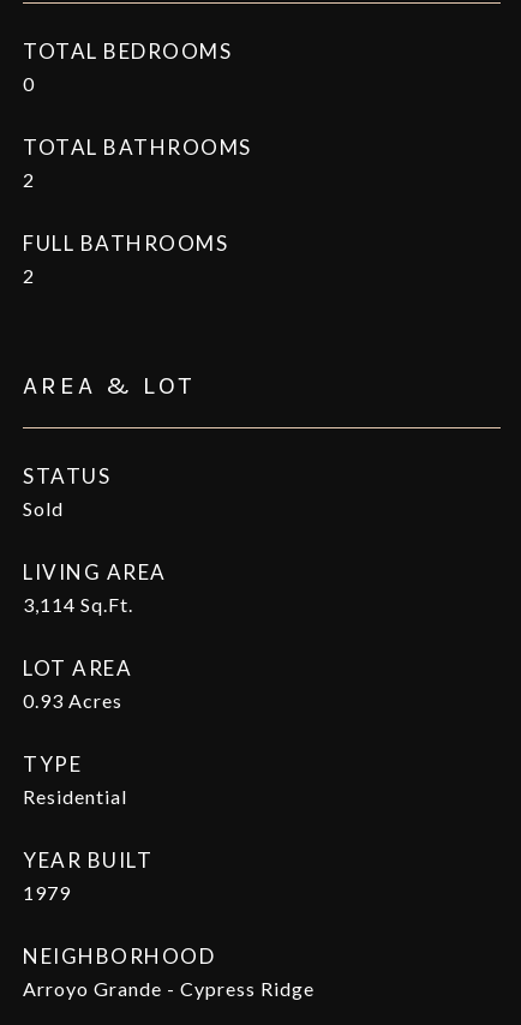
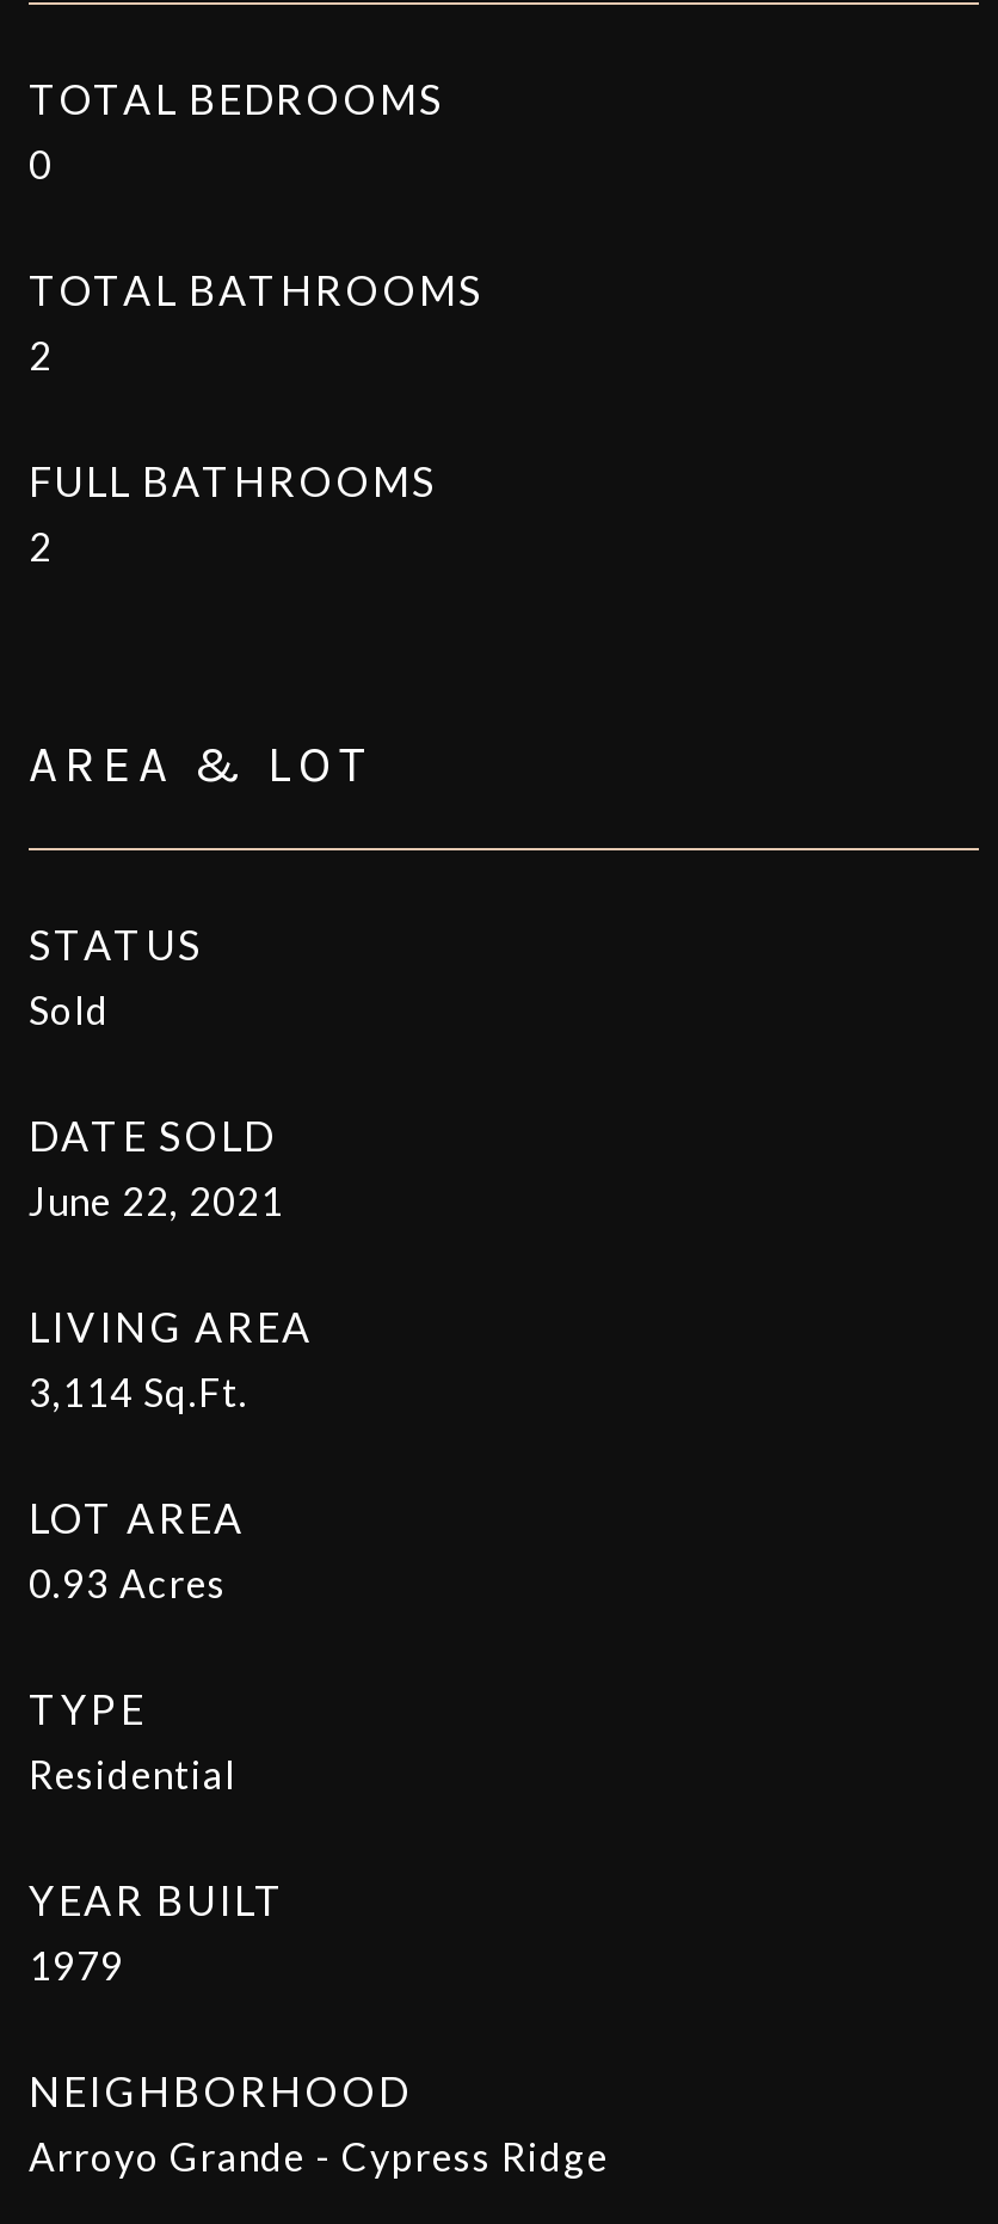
none -> [29,1111,284,1223] DATE SOLD | June 22, 2021

